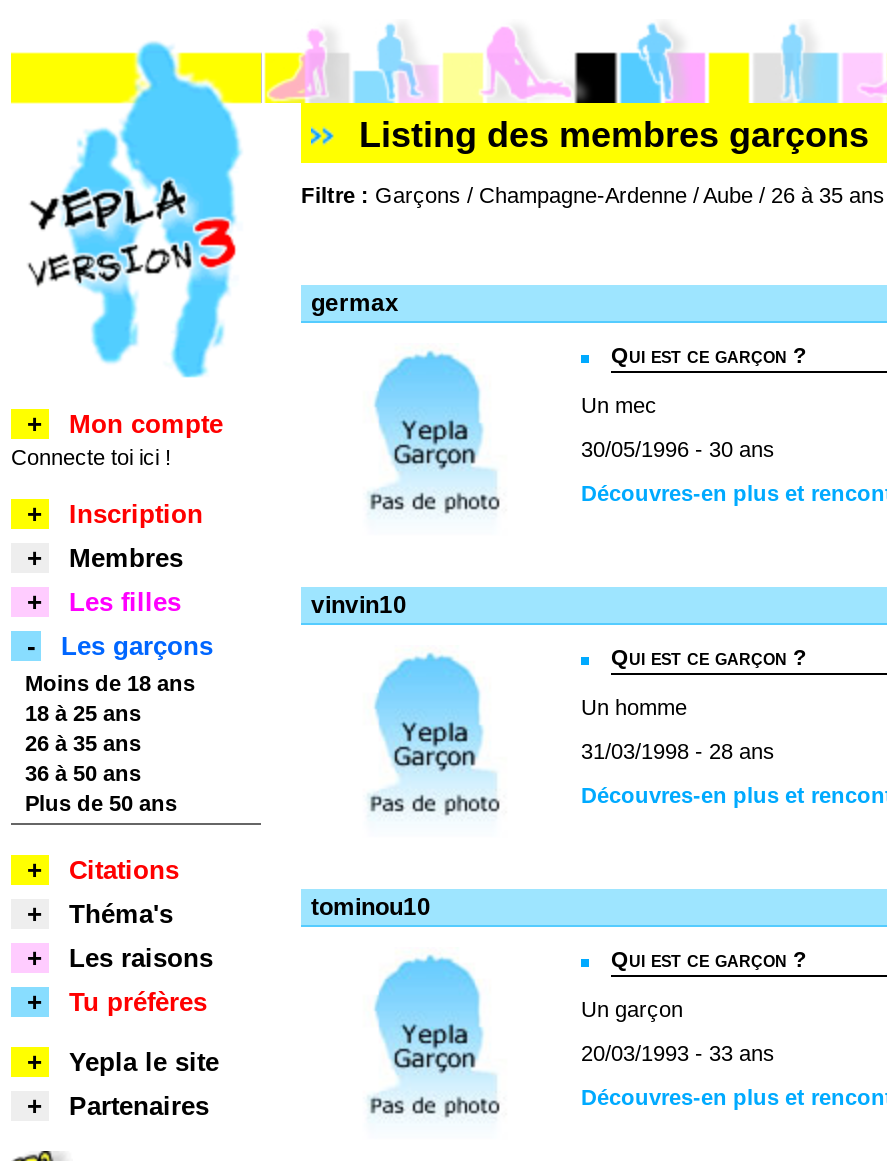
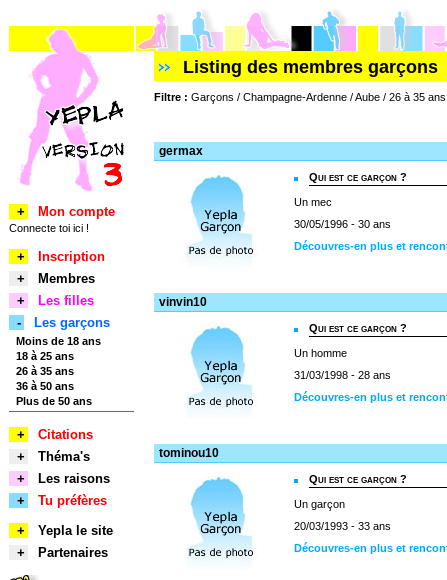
[27,41,241,381] [image] -> [18,21,125,191] [image]

